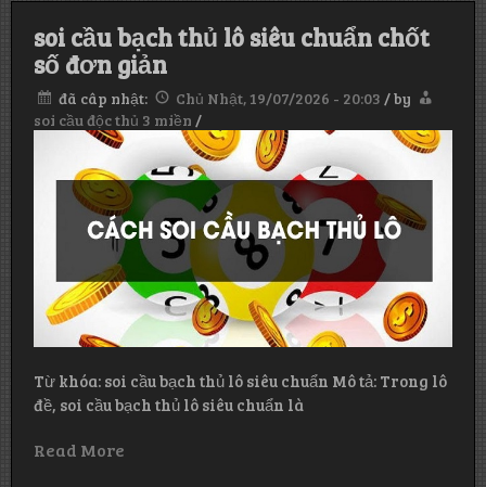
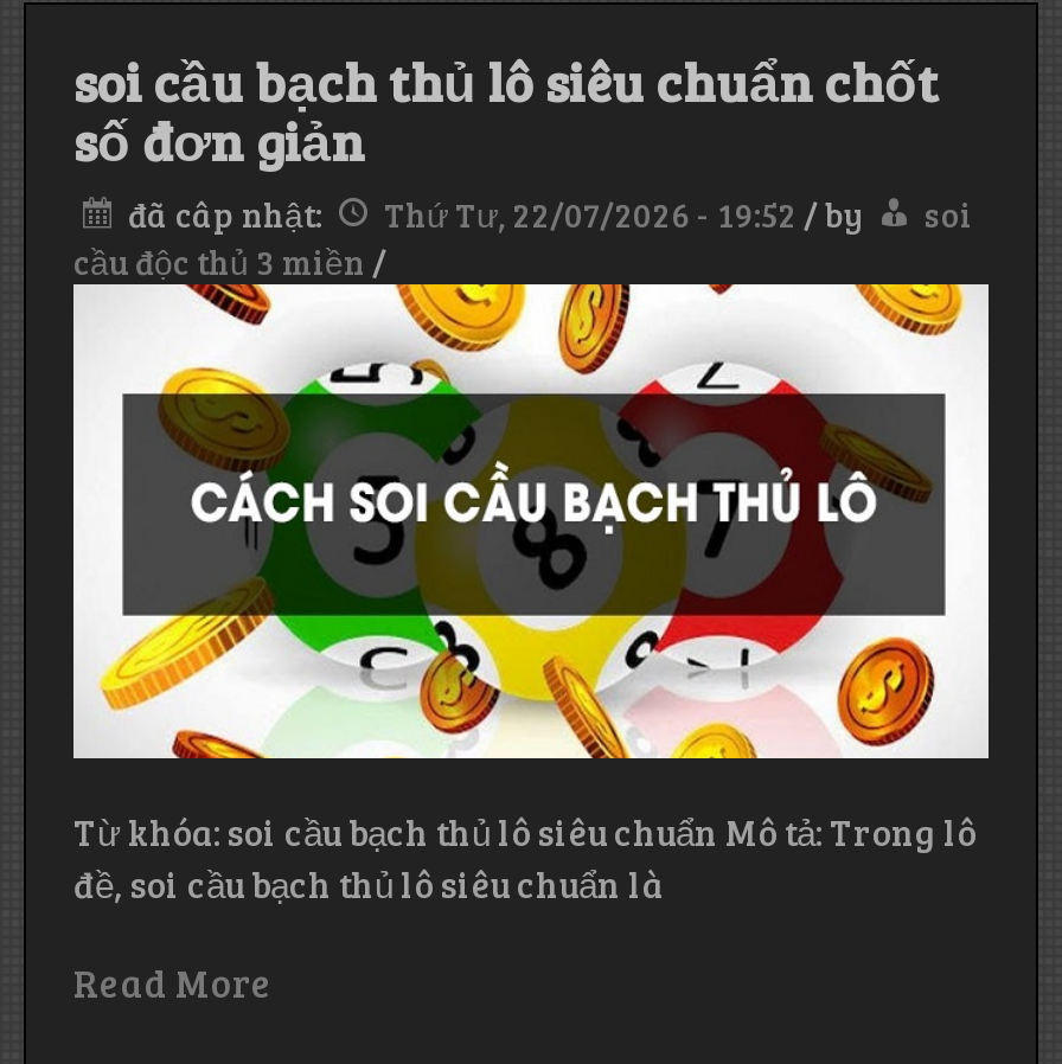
[34,88,414,130] Chủ Nhật, 19/07/2026 - 20:03 /by | soi cầu độc thủ 3 miền / -> [73,192,972,285] Thứ Tư, 22/07/2026 - 19:52 /by | soi | cầu độc thủ 3 miền /

